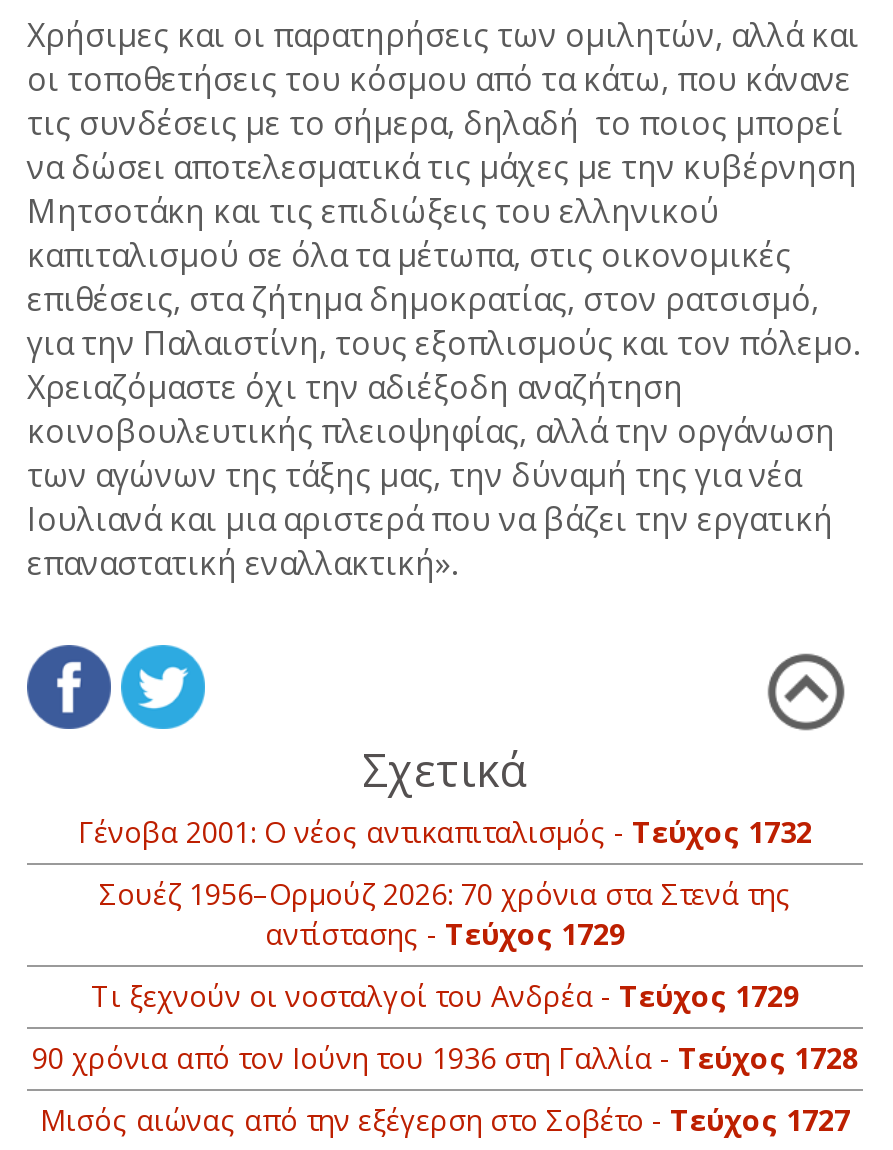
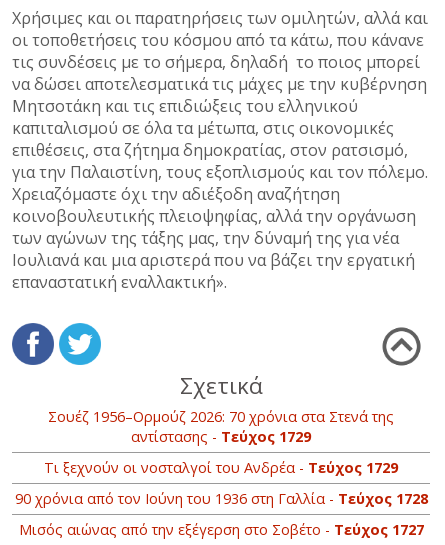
[78,812,812,850] Γένοβα 2001: Ο νέος αντικαπιταλισμός - Τεύχος 1732 -> none

